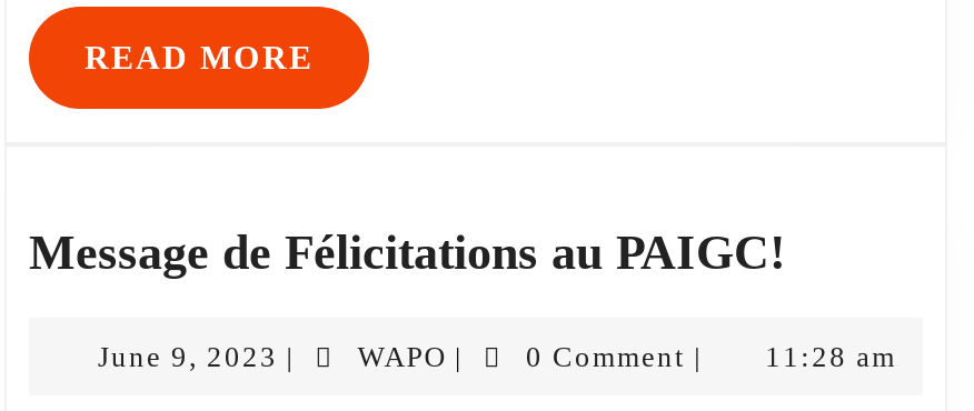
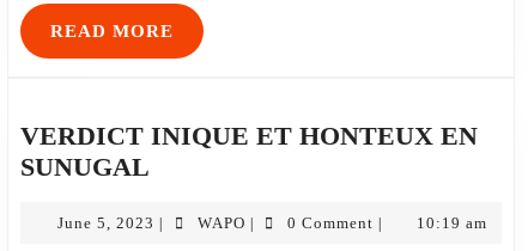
[29,225,785,280] Message de Félicitations au PAIGC! -> [20,120,478,181] VERDICT INIQUE ET HONTEUX EN | SUNUGAL
[98,340,278,374] June 9, 2023 -> [57,214,154,232] June 5, 2023
[765,340,897,374] 11:28 am -> [417,214,488,232] 10:19 am

